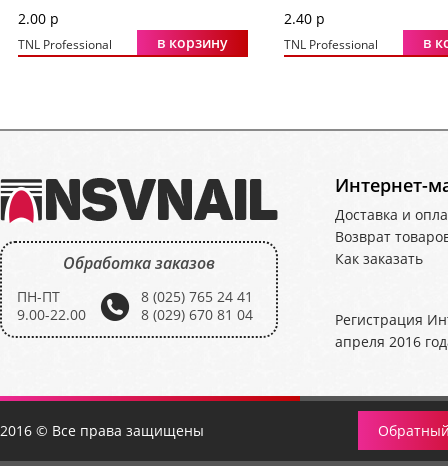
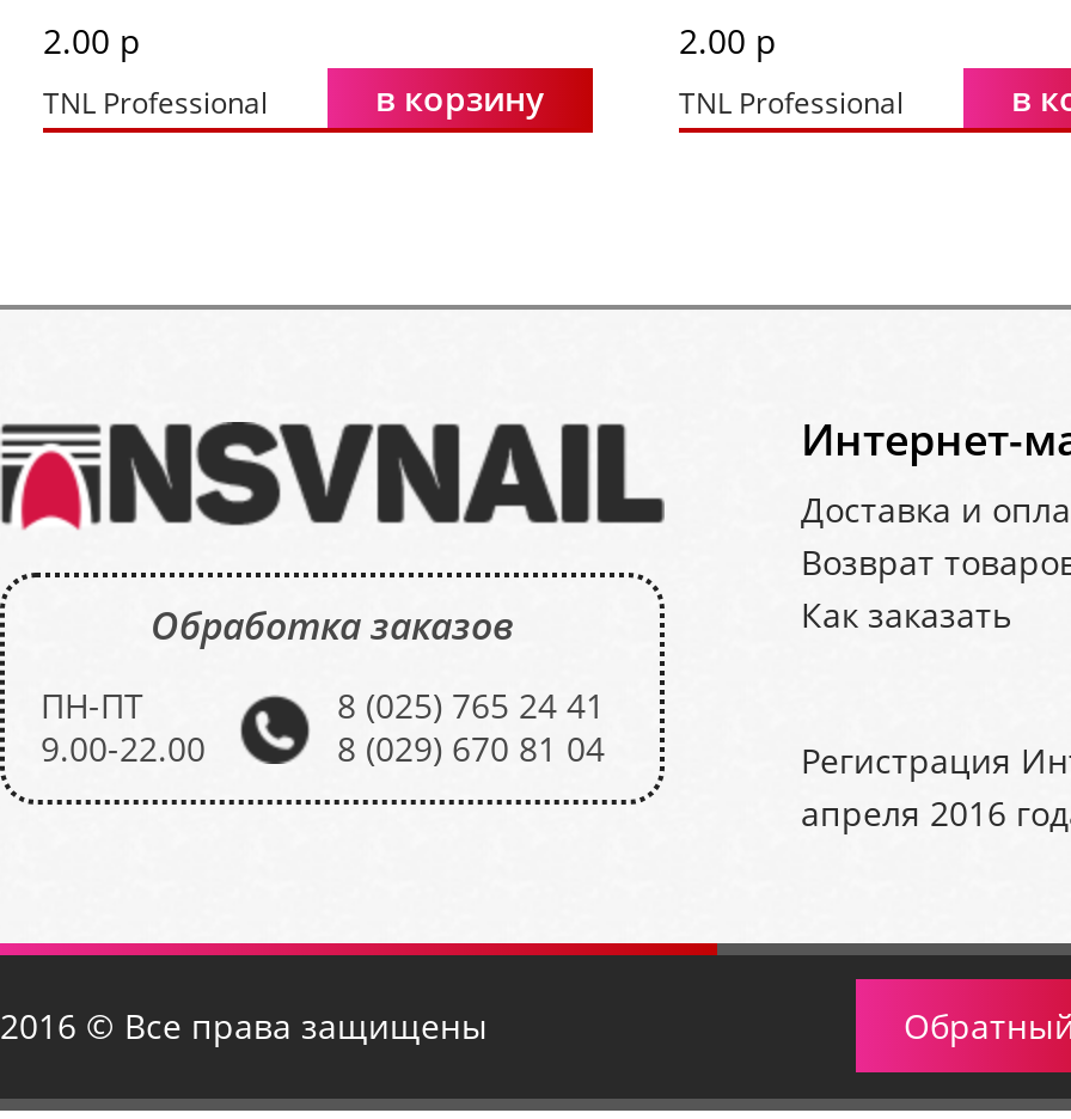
[284,9,325,28] 2.40 р -> [679,18,777,63] 2.00 р

